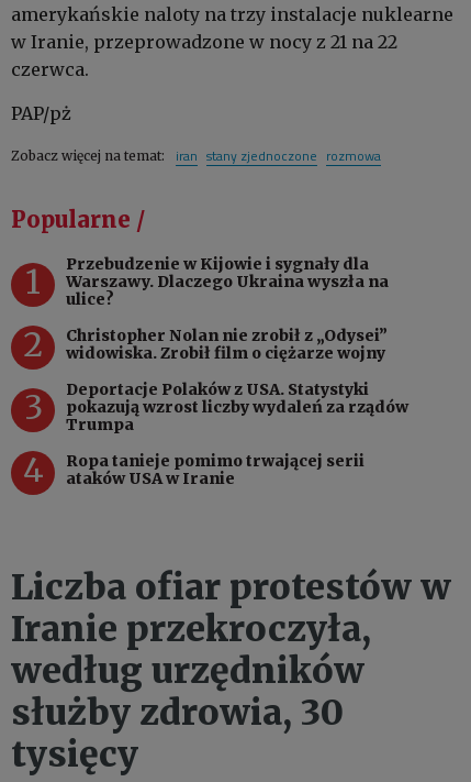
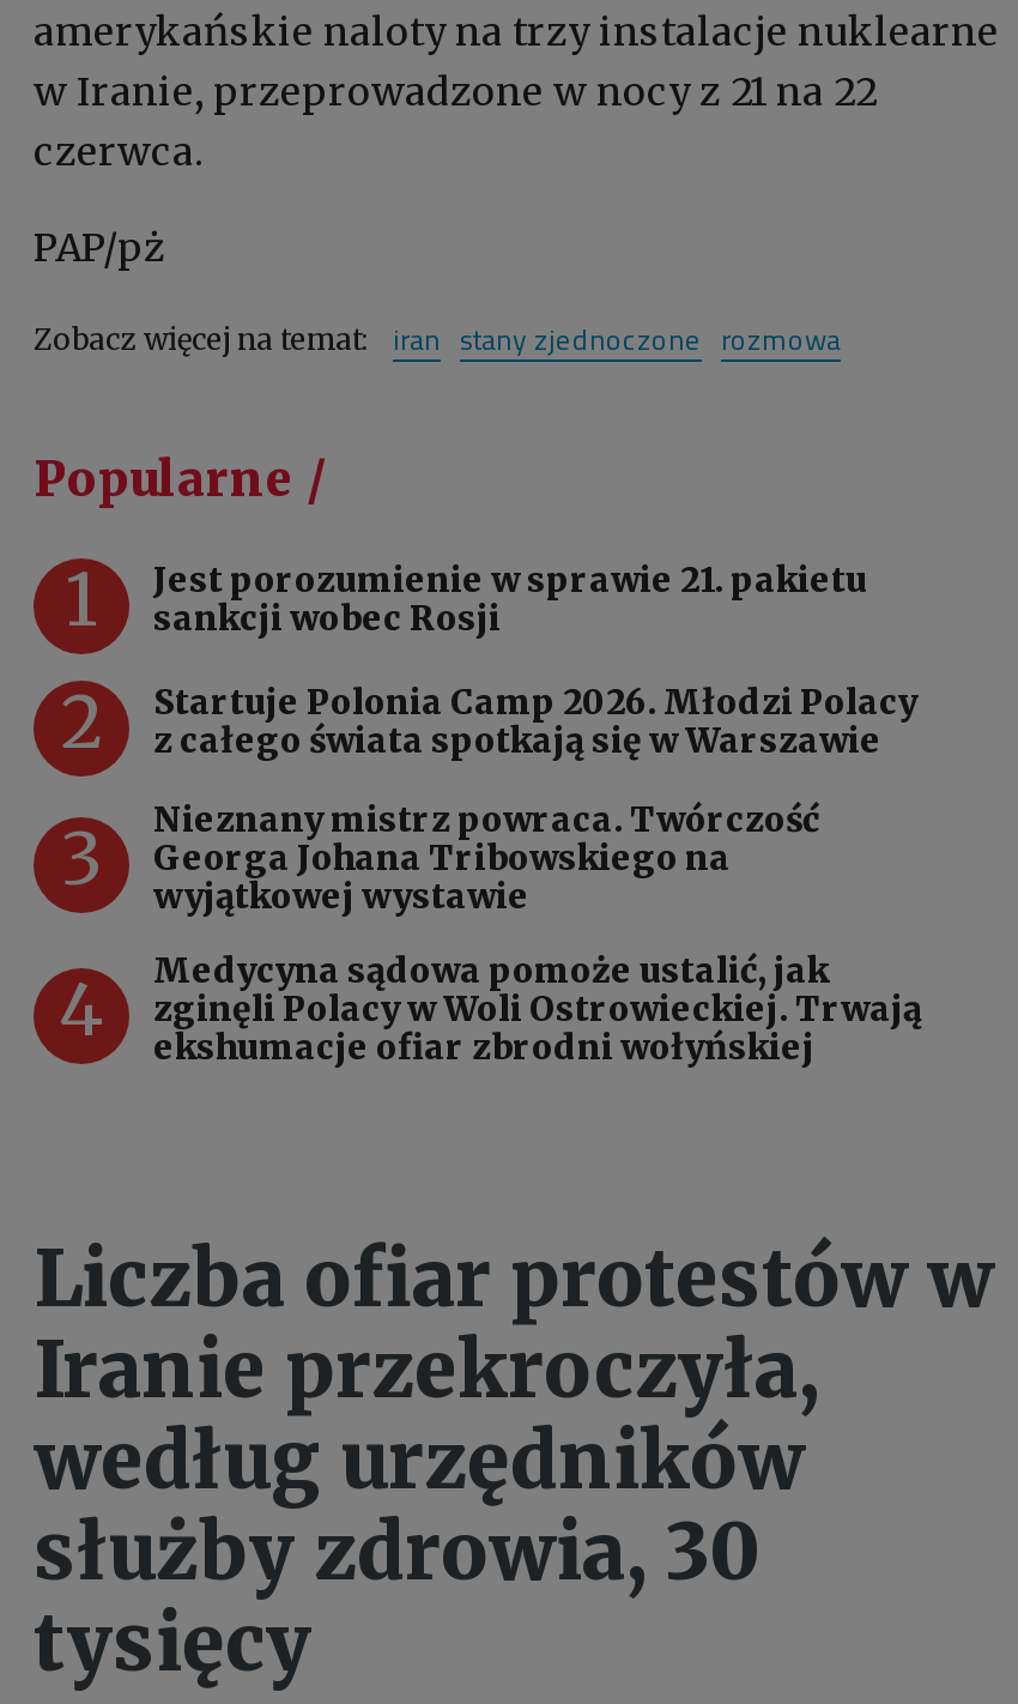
[66,255,389,310] Przebudzenie w Kijowie i sygnały dla | Warszawy. Dlaczego Ukraina wyszła na | ulice? -> [153,559,867,641] Jest porozumienie w sprawie 21. pakietu | sankcji wobec Rosji
[66,326,388,363] Christopher Nolan nie zrobił z „Odysei” | widowiska. Zrobił film o ciężarze wojny -> [153,682,917,763] Startuje Polonia Camp 2026. Młodzi Polacy | z całego świata spotkają się w Warszawie
[66,380,408,435] Deportacje Polaków z USA. Statystyki | pokazują wzrost liczby wydaleń za rządów | Trumpa -> [153,799,819,919] Nieznany mistrz powraca. Twórczość | Georga Johana Tribowskiego na | wyjątkowej wystawie
[66,451,365,489] Ropa tanieje pomimo trwającej serii | ataków USA w Iranie -> [153,950,922,1070] Medycyna sądowa pomoże ustalić, jak | zginęli Polacy w Woli Ostrowieckiej. Trwają | ekshumacje ofiar zbrodni wołyńskiej

